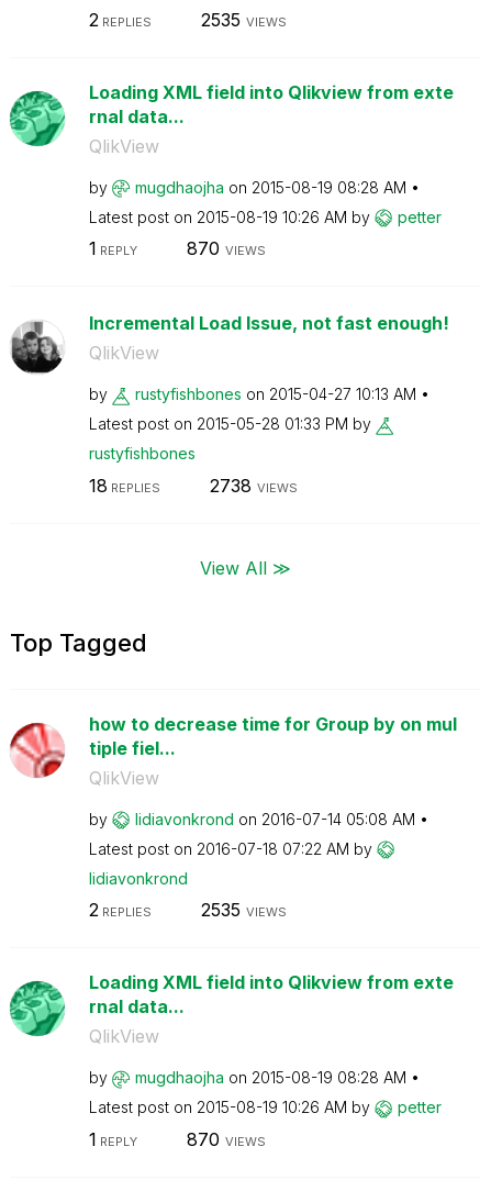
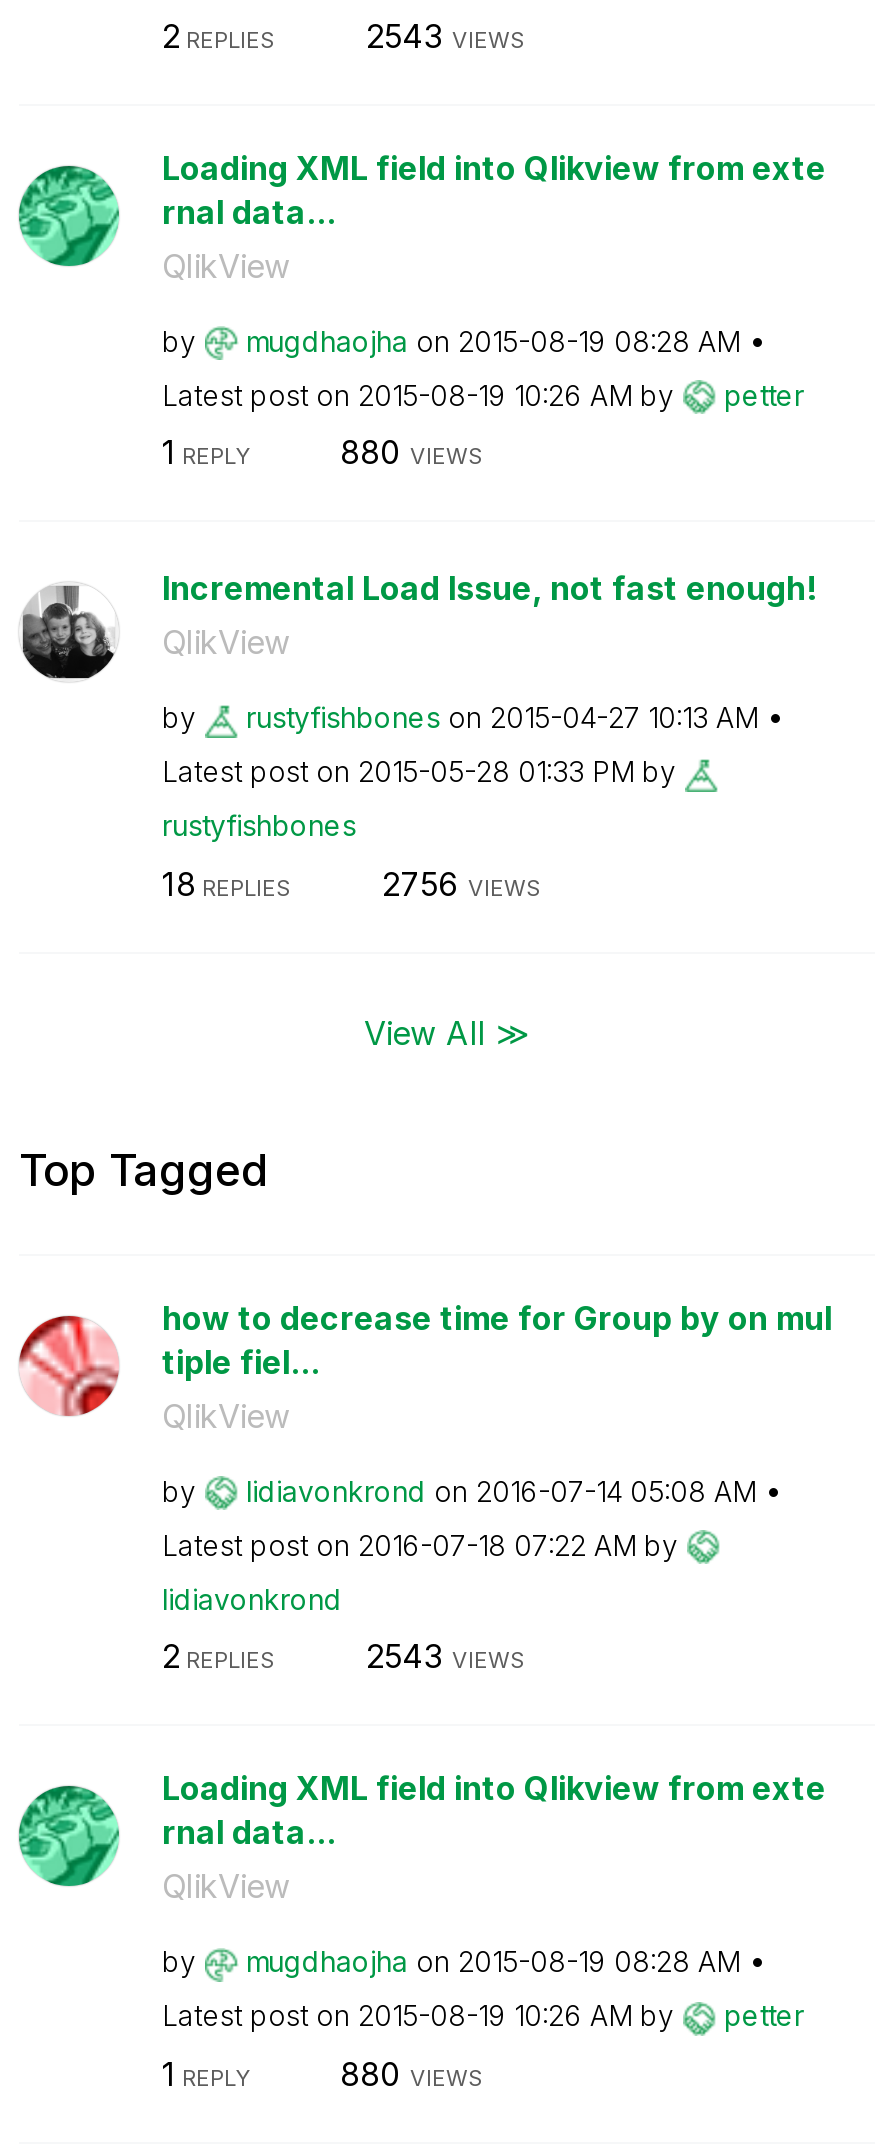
[200,8,286,30] 2535 VIEWS -> [366,15,526,55] 2543 VIEWS
[186,237,265,259] 870 VIEWS -> [340,432,484,472] 880 VIEWS
[209,474,297,496] 2738 VIEWS -> [382,863,542,903] 2756 VIEWS
[200,899,286,921] 2535 VIEWS -> [366,1636,526,1676] 2543 VIEWS
[186,1128,265,1150] 870 VIEWS -> [340,2053,484,2093] 880 VIEWS

